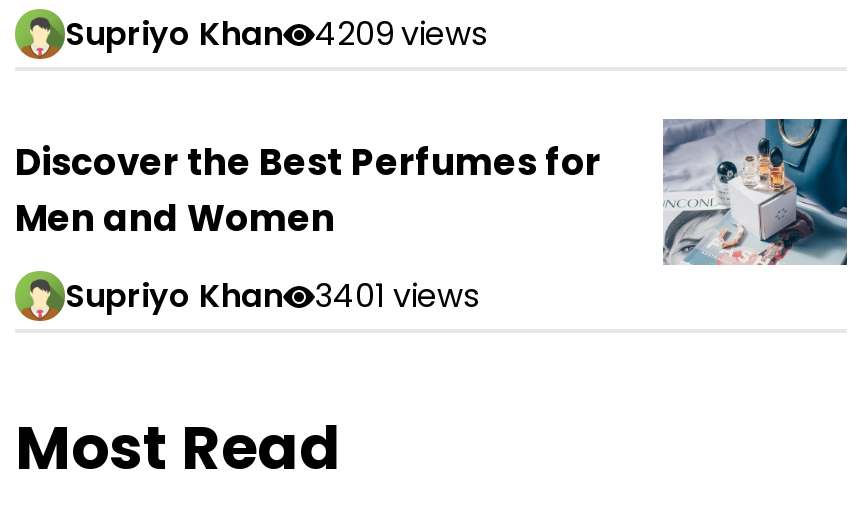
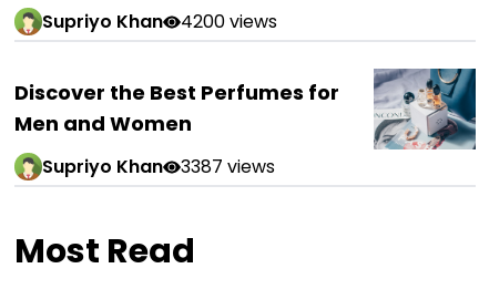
[65,11,487,57] Supriyo Khan 4209 views -> [42,9,277,34] Supriyo Khan 4200 views
[65,273,479,319] Supriyo Khan 3401 views -> [42,154,275,179] Supriyo Khan 3387 views

